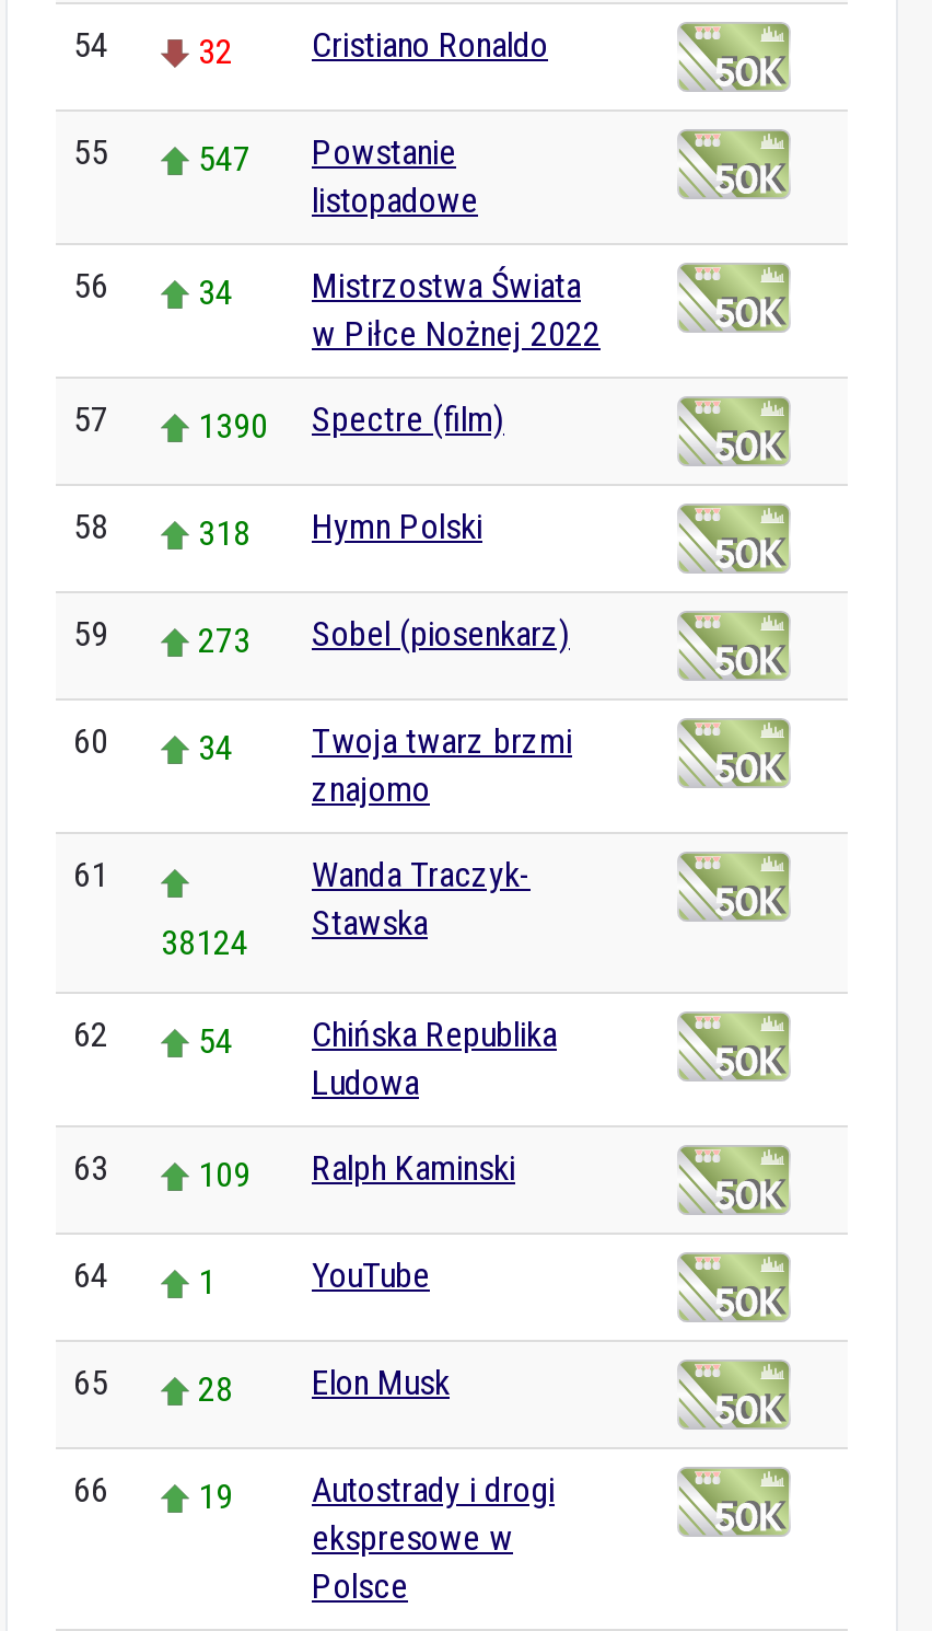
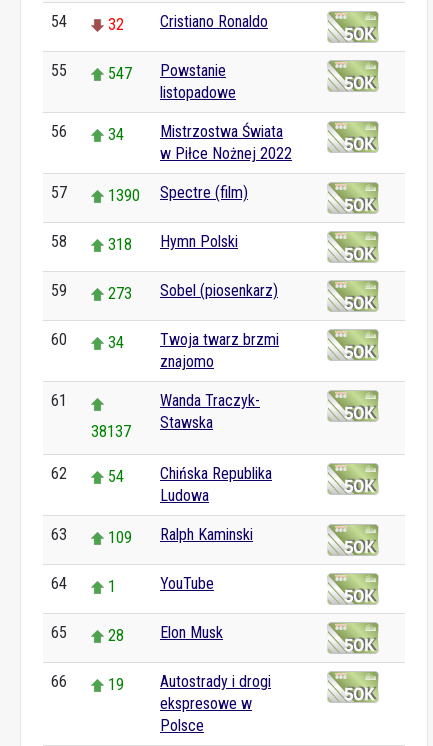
[161,902,428,963] 38124 Stawska -> [91,413,213,441] 38137 Stawska

